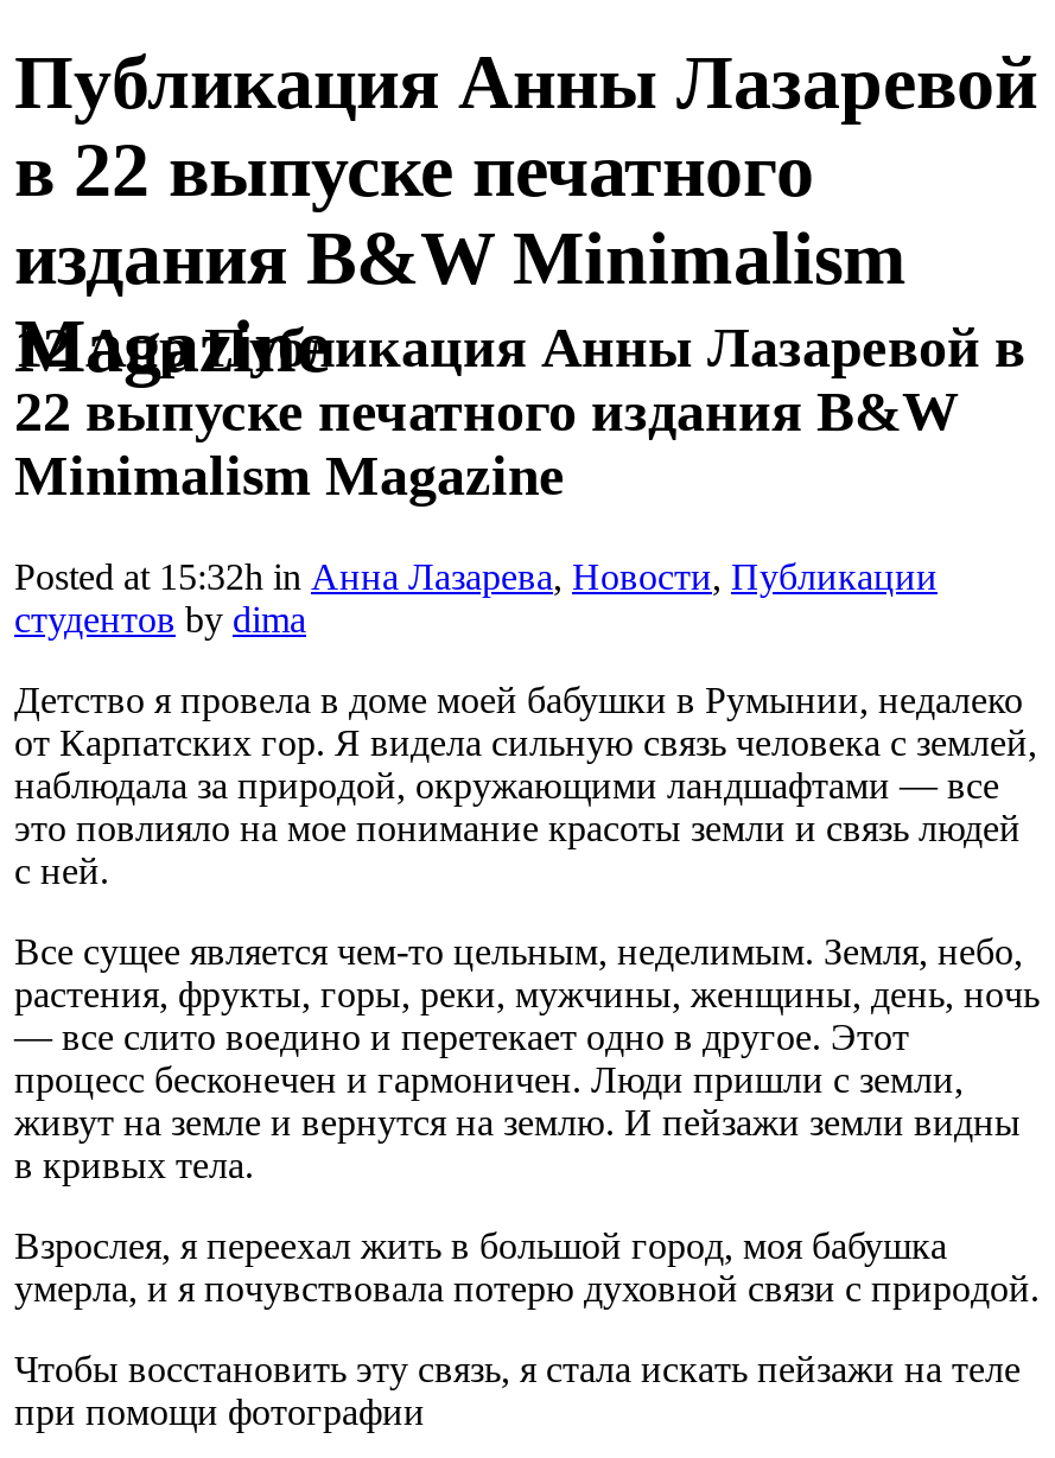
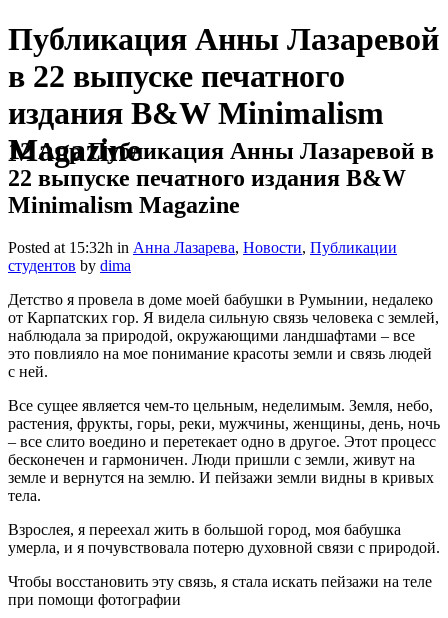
[14,765,999,805] наблюдала за природой, окружающими ландшафтами — все -> [8,327,415,344] наблюдала за природой, окружающими ландшафтами – все
[14,1016,1021,1185] — все слито воедино и перетекает одно в другое. Этот | процесс бесконечен и гармоничен. Люди пришли с земли, | живут на земле и вернутся на землю. И пейзажи земли видны | в кривых тела. -> [8,433,436,504] – все слито воедино и перетекает одно в другое. Этот процесс | бесконечен и гармоничен. Люди пришли с земли, живут на | земле и вернутся на землю. И пейзажи земли видны в кривых | тела.

